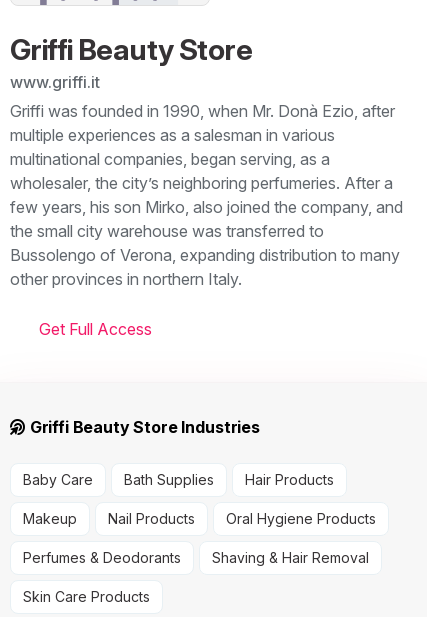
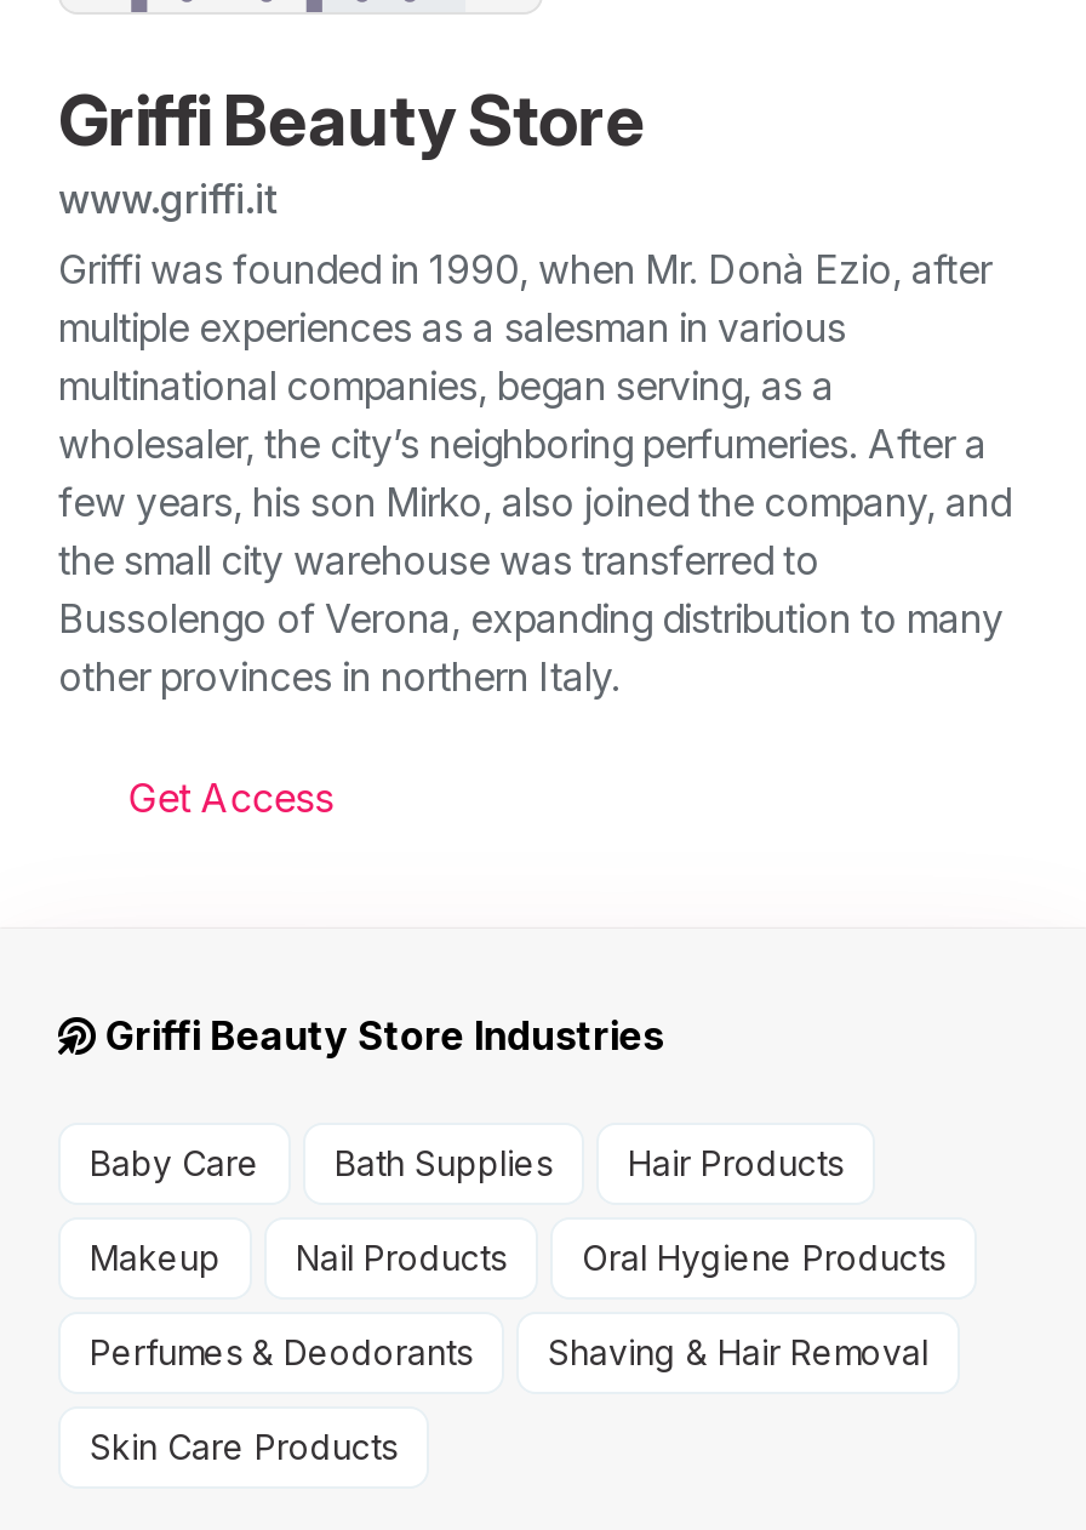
[39,319,152,339] Get Full Access -> [128,773,334,821] Get Access

